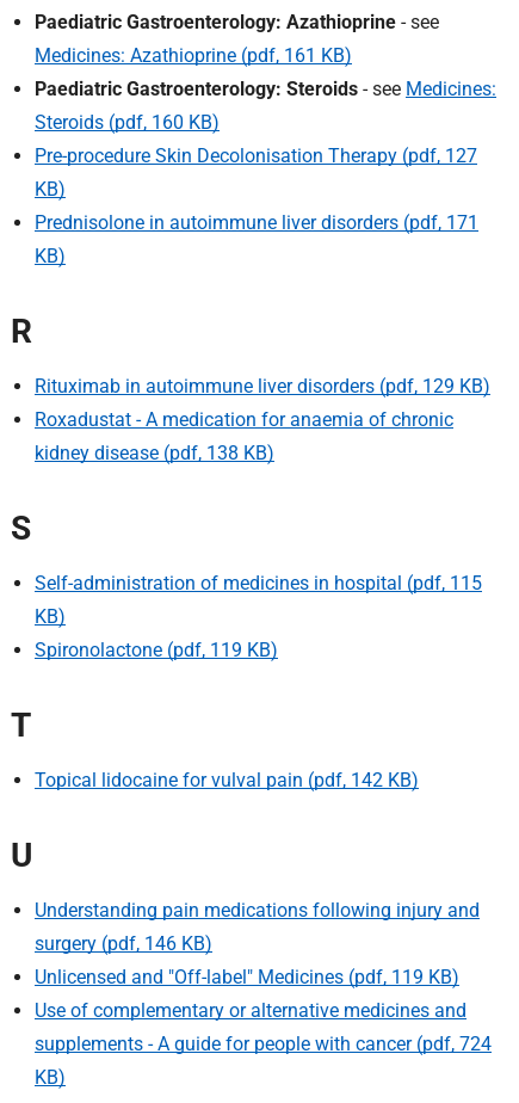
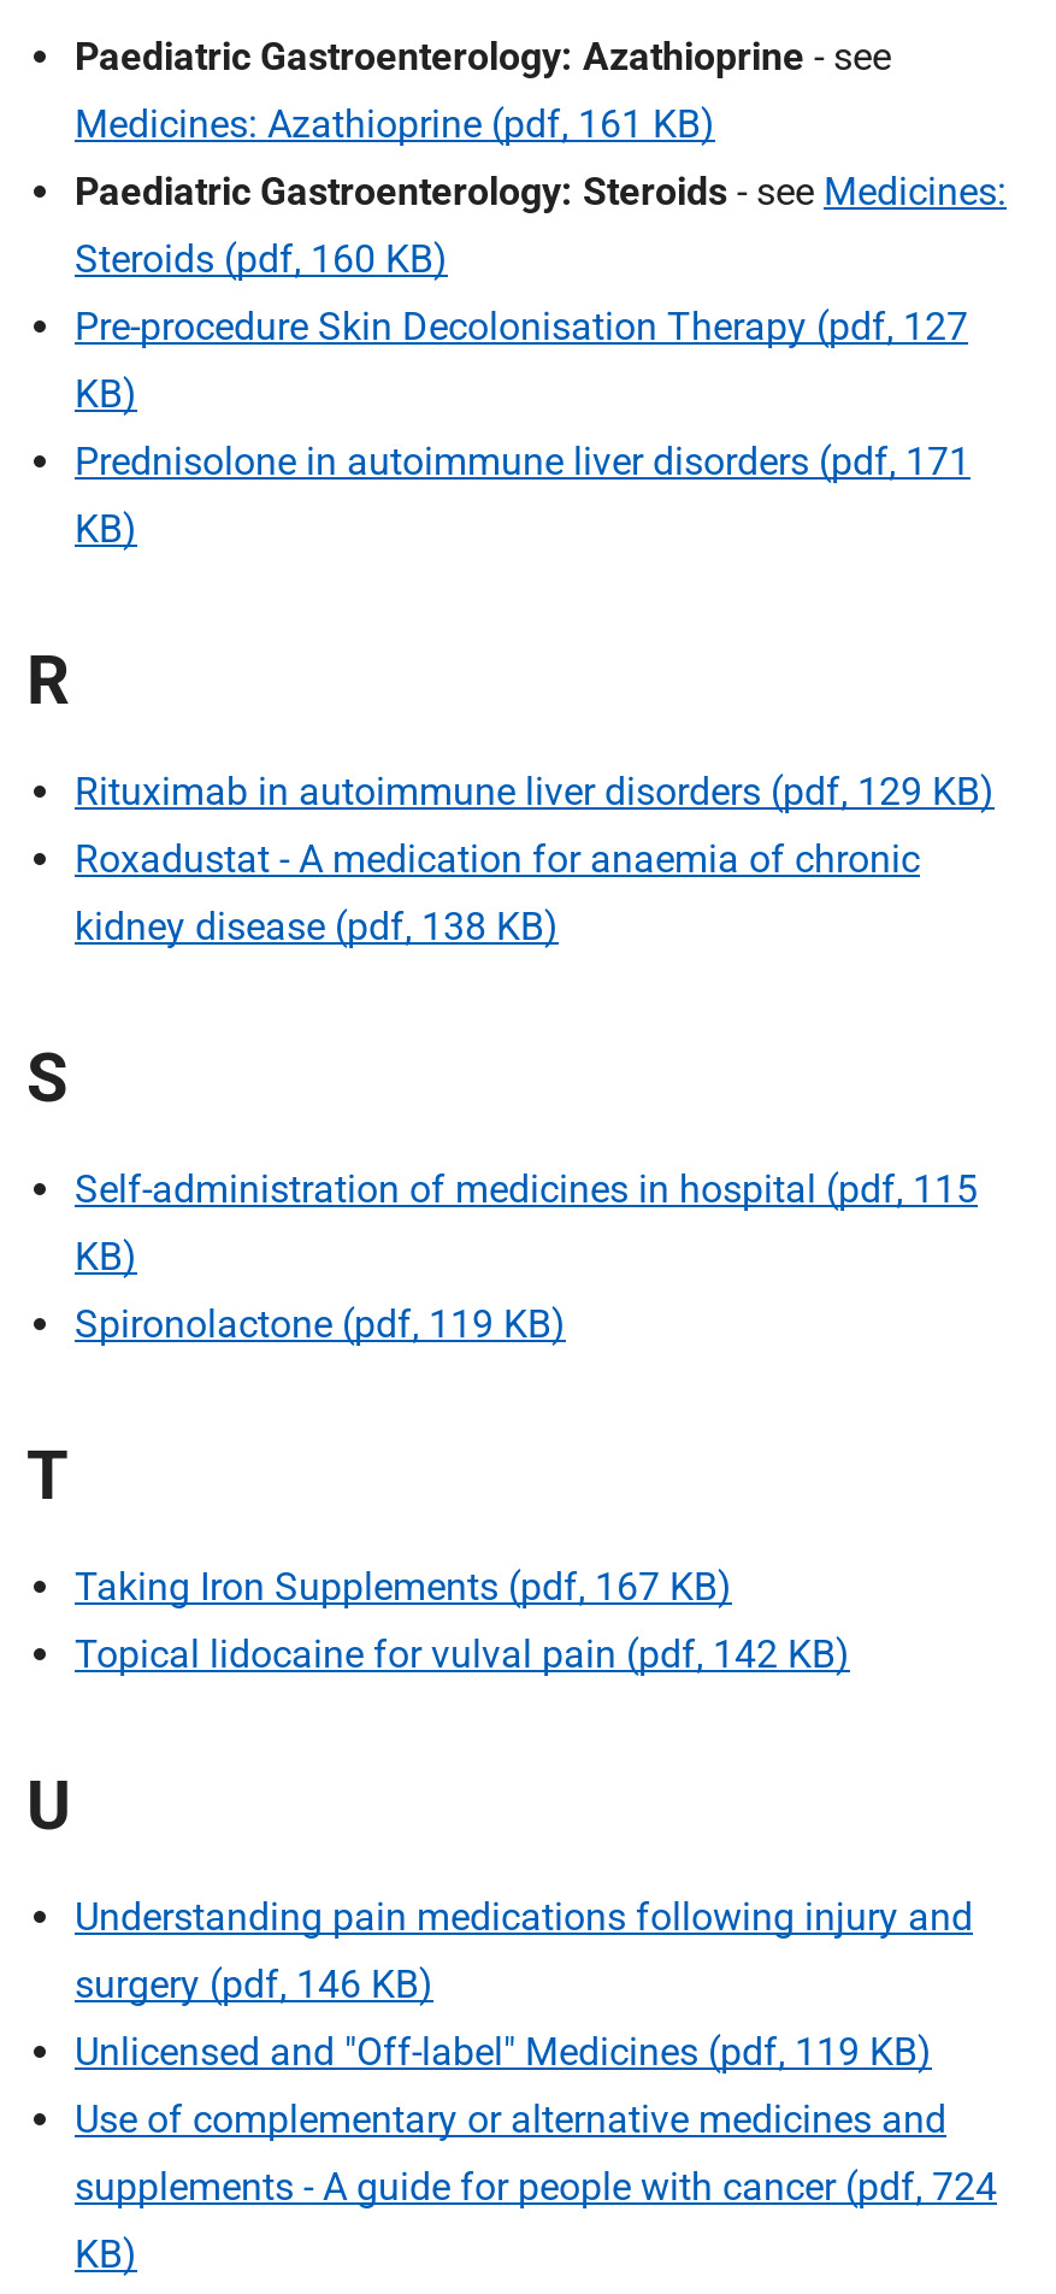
none -> [75,1564,732,1610] Taking Iron Supplements (pdf, 167 KB)

